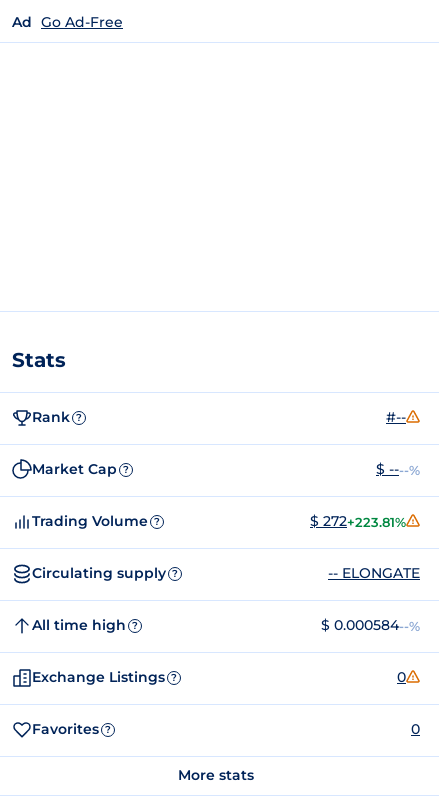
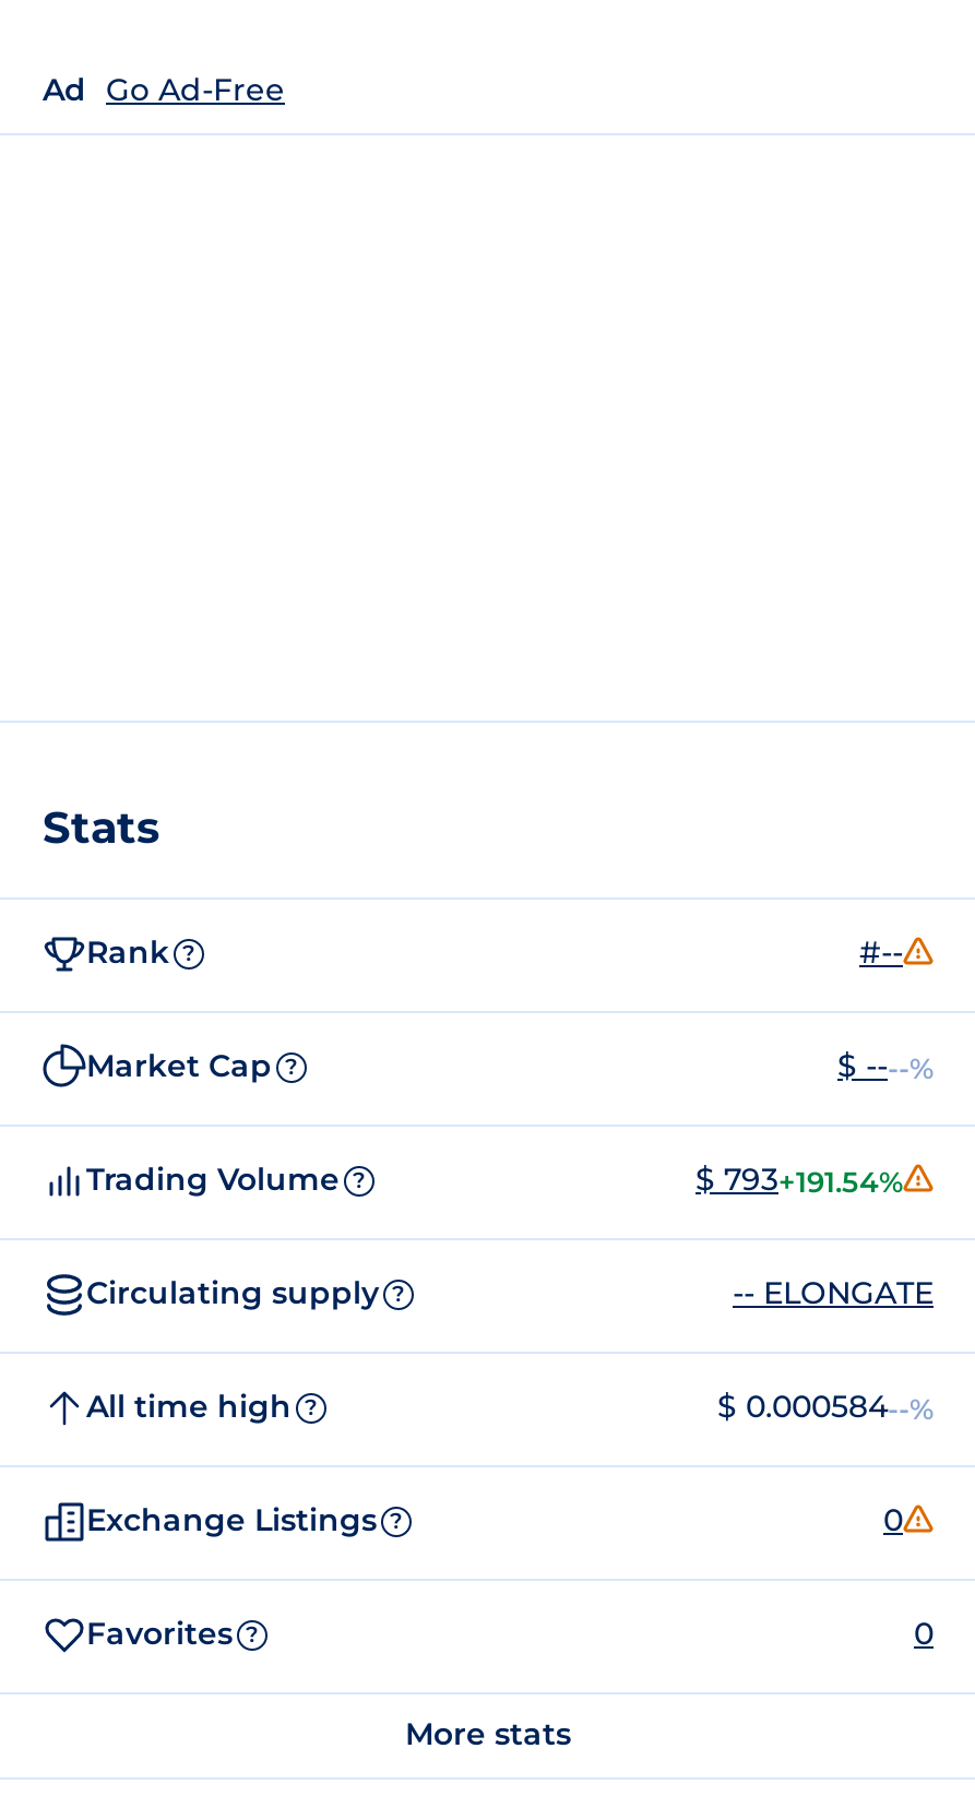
[310,512,406,530] $ 272+223.81% -> [695,1160,903,1199] $ 793+191.54%

